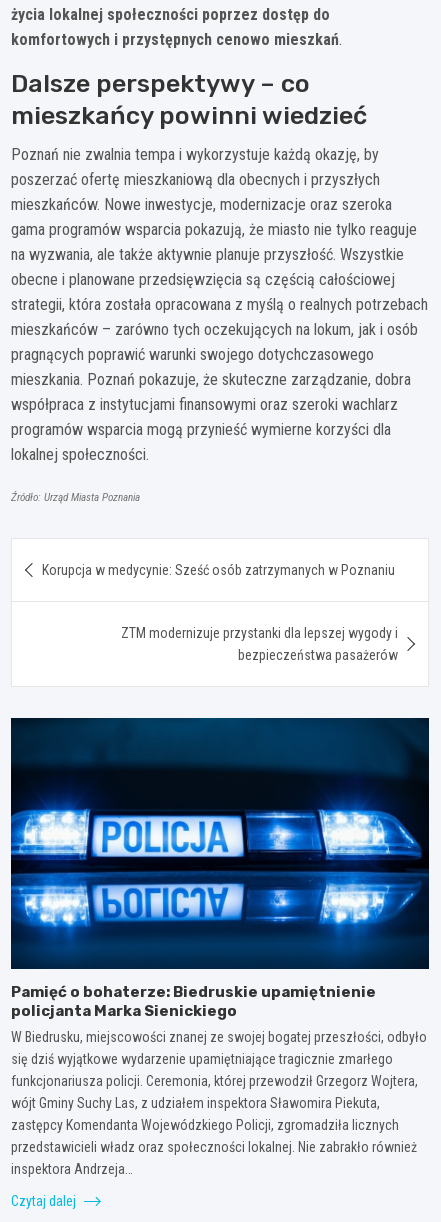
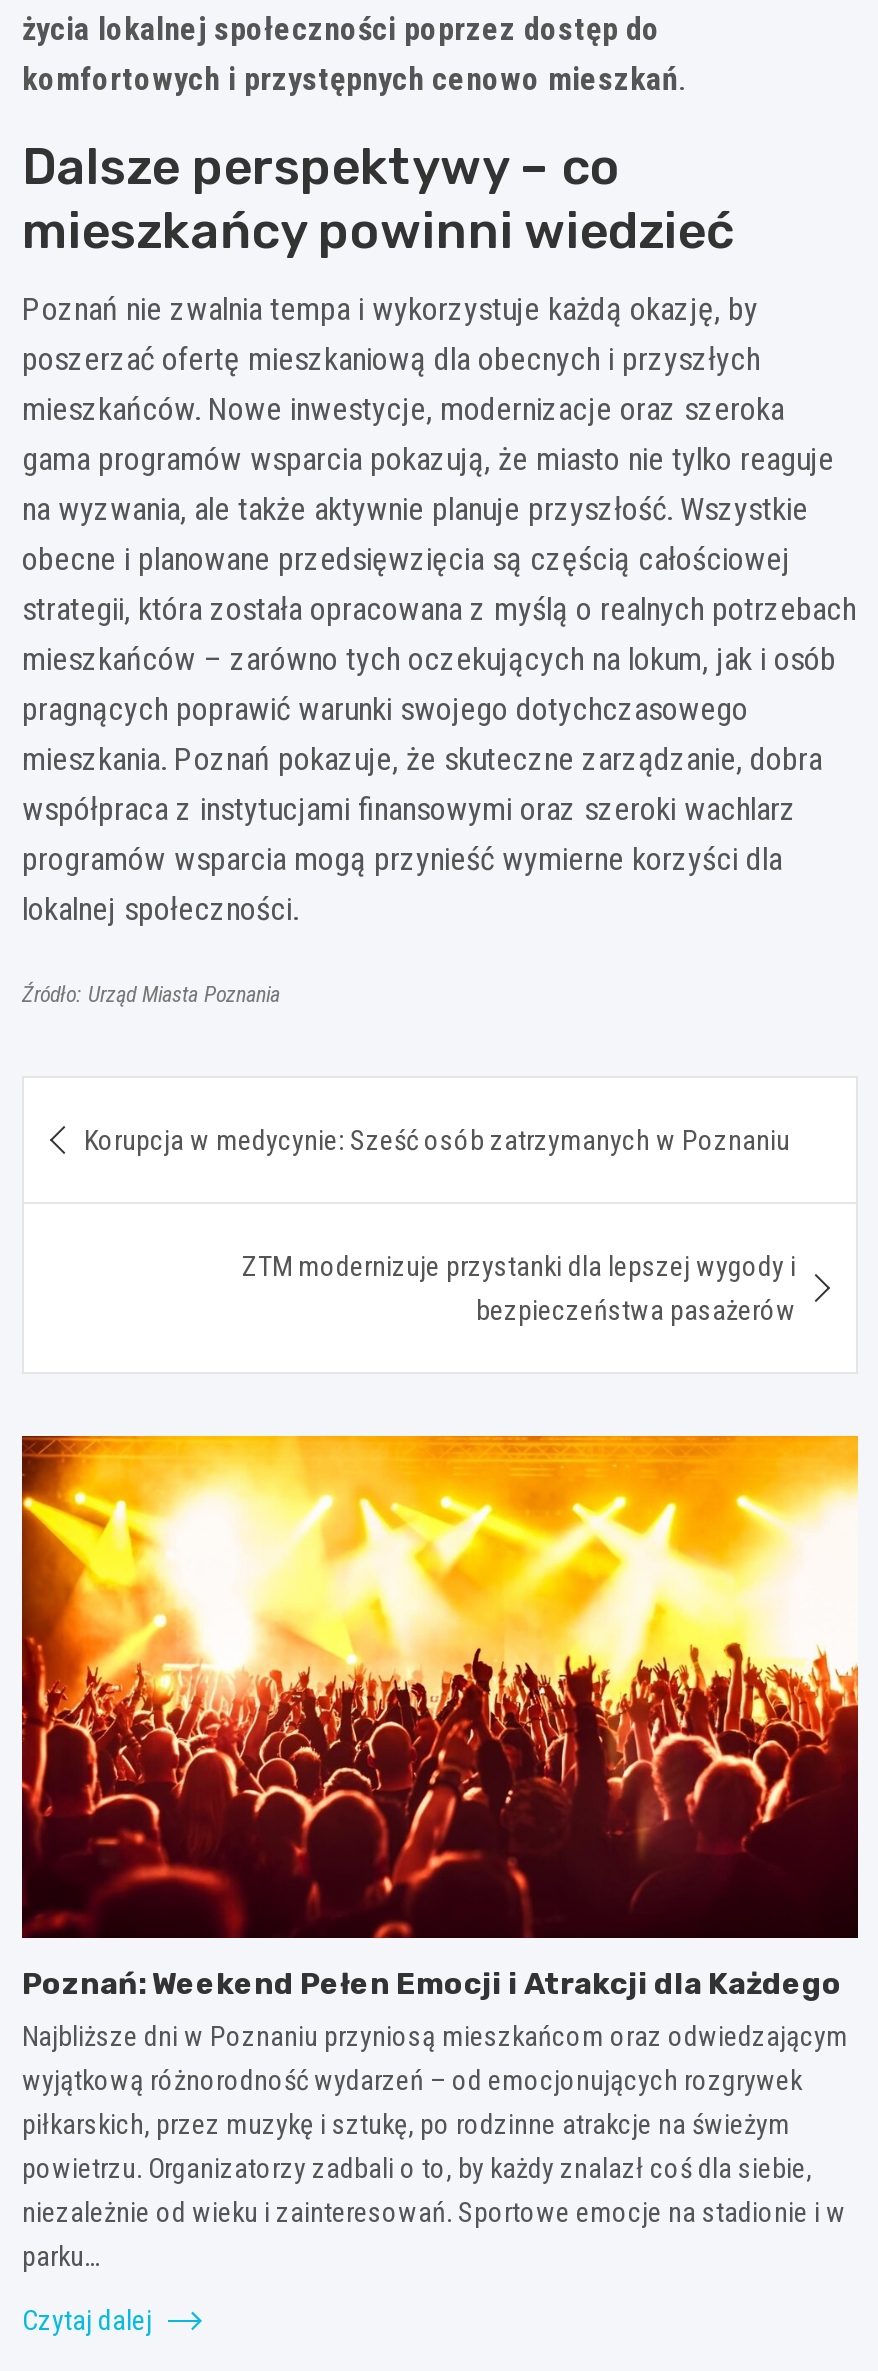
[10,717,430,1020] [image] | Pamięć o bohaterze: Biedruskie upamiętnienie | policjanta Marka Sienickiego -> [20,1434,860,2001] [image] | Poznań: Weekend Pełen Emocji i Atrakcji dla Każdego
[11,1029,427,1177] W Biedrusku, miejscowości znanej ze swojej bogatej przeszłości, odbyło | się dziś wyjątkowe wydarzenie upamiętniające tragicznie zmarłego | funkcjonariusza policji. Ceremonia, której przewodził Grzegorz Wojtera, | wójt Gminy Suchy Las, z udziałem inspektora Sławomira Piekuta, | zastępcy Komendanta Wojewódzkiego Policji, zgromadziła licznych | przedstawicieli władz oraz społeczności lokalnej. Nie zabrakło również | inspektora Andrzeja… -> [22,2019,848,2271] Najbliższe dni w Poznaniu przyniosą mieszkańcom oraz odwiedzającym | wyjątkową różnorodność wydarzeń – od emocjonujących rozgrywek | piłkarskich, przez muzykę i sztukę, po rodzinne atrakcje na świeżym | powietrzu. Organizatorzy zadbali o to, by każdy znalazł coś dla siebie, | niezależnie od wieku i zainteresowań. Sportowe emocje na stadionie i w | parku…

